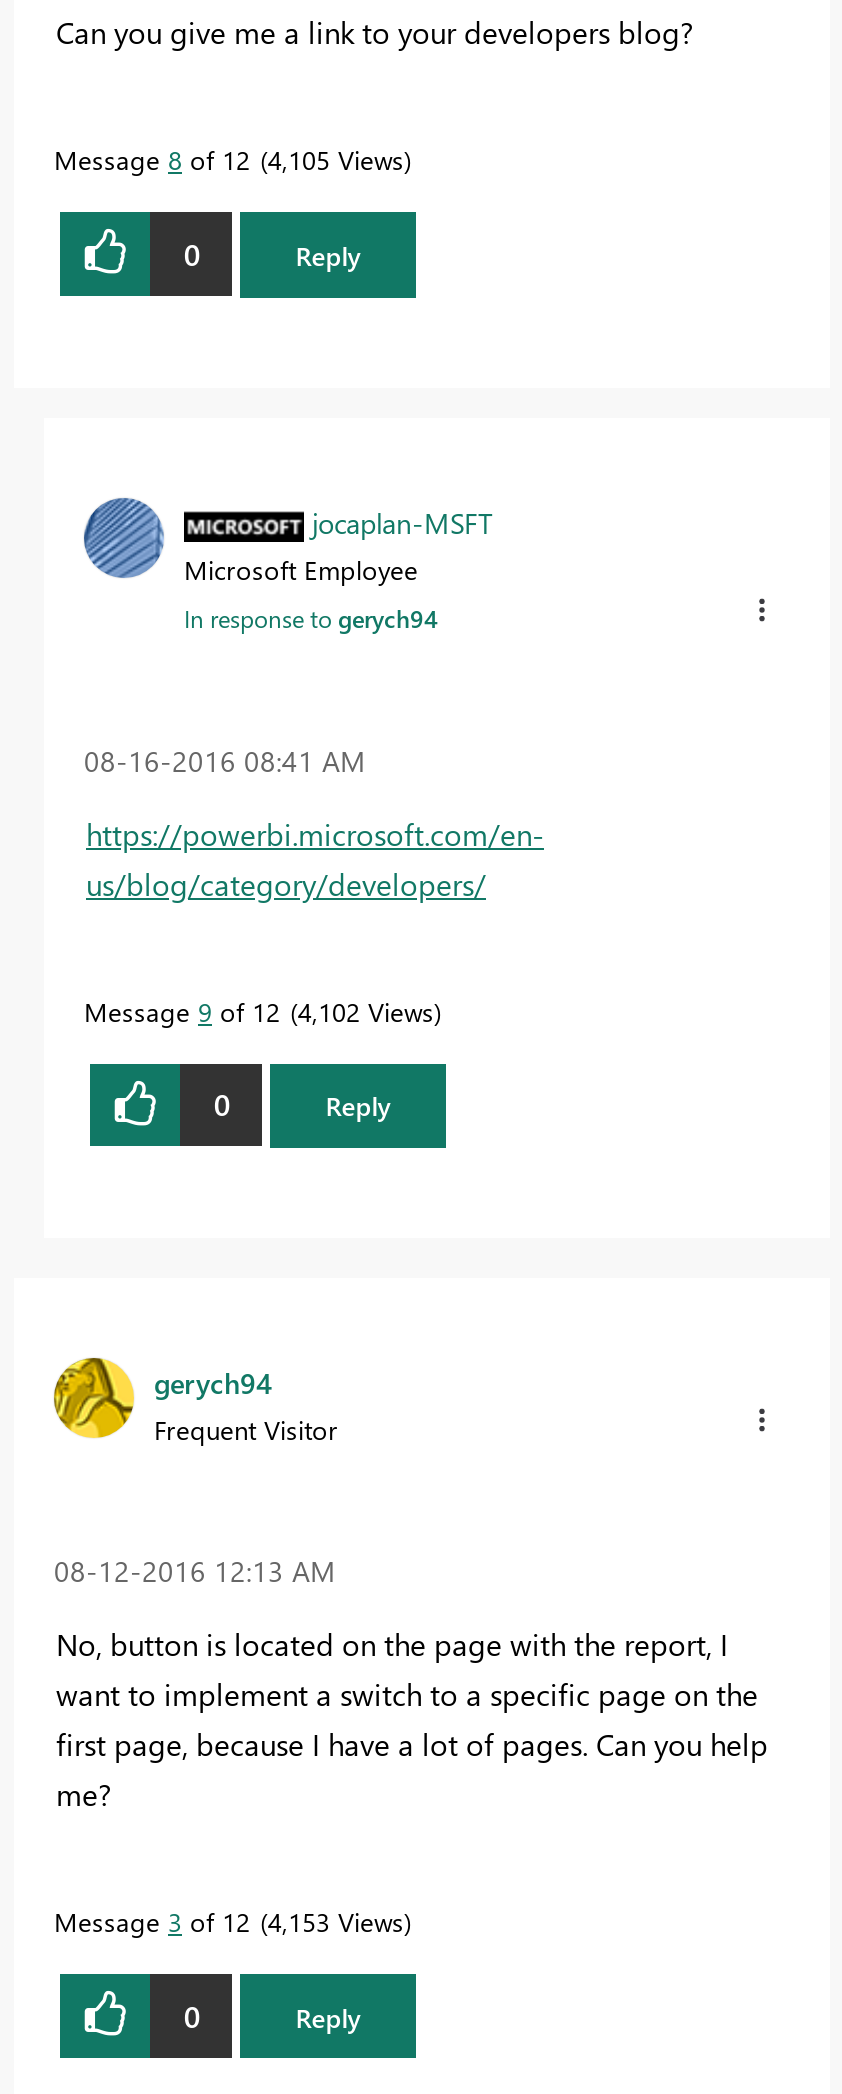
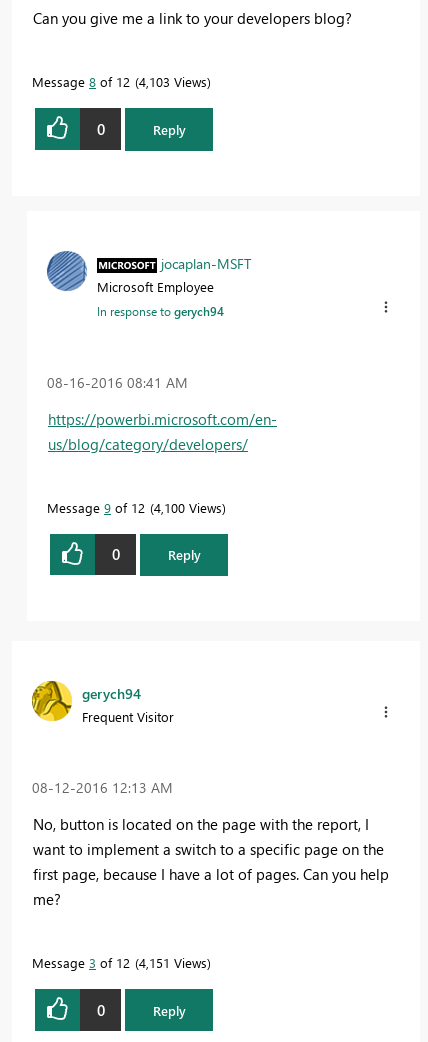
[54,143,404,177] Message 8 of 12 4,105 Views -> [32,73,207,90] Message 8 of 12 4,103 Views
[84,994,434,1028] Message 9 of 12 4,102 Views -> [47,499,222,516] Message 9 of 12 4,100 Views
[54,1904,404,1938] Message 3 of 12 4,153 Views -> [32,954,207,971] Message 3 of 12 4,151 Views

